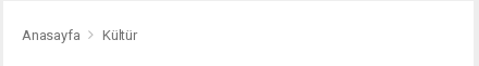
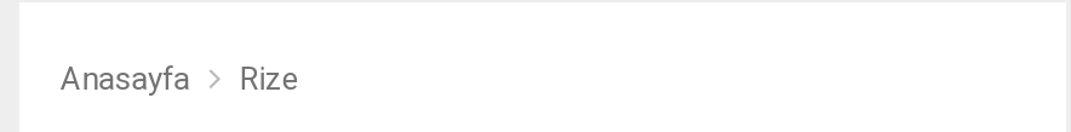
[102,27,137,43] Kültür -> [240,60,298,96] Rize

